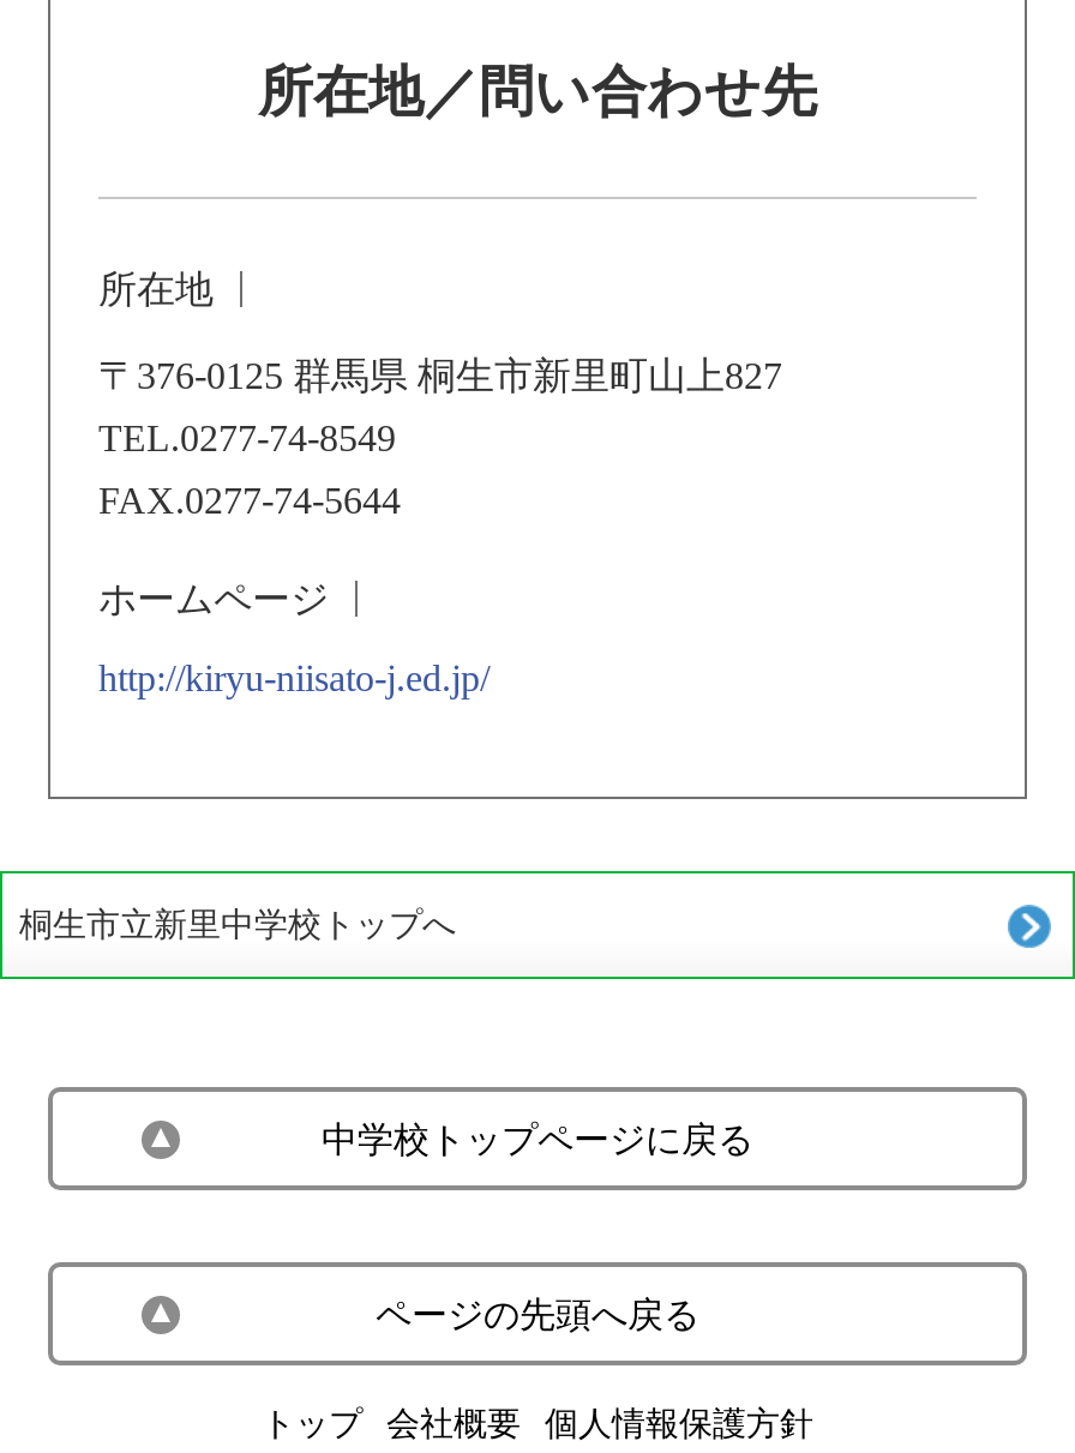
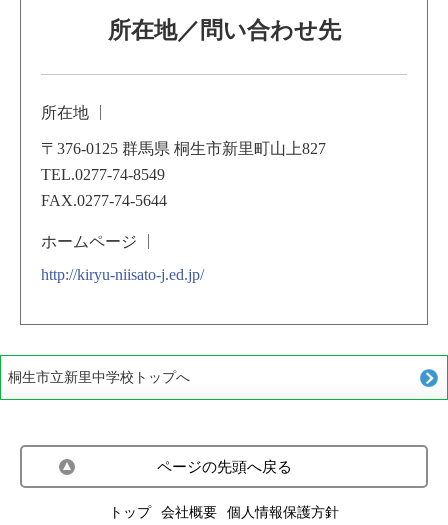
[322,1119,753,1160] 中学校トップページに戻る -> none

